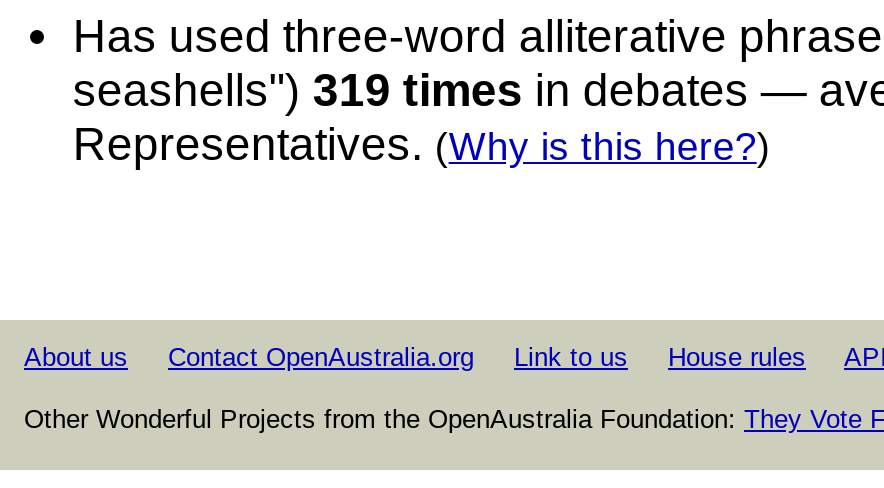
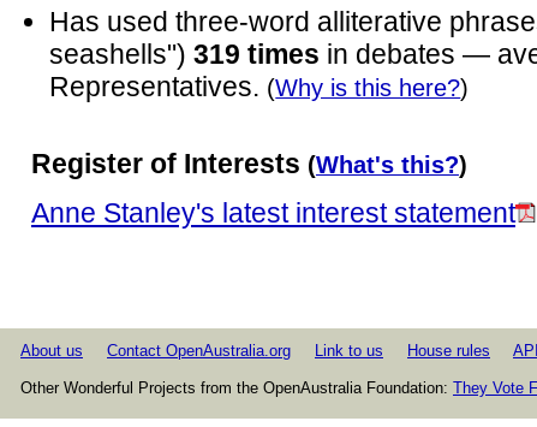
none -> [31,147,515,229] Register of Interests (What's this?) | Anne Stanley's latest interest statement

